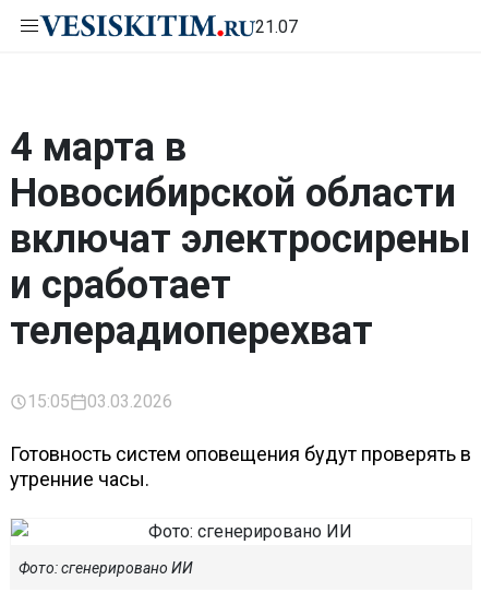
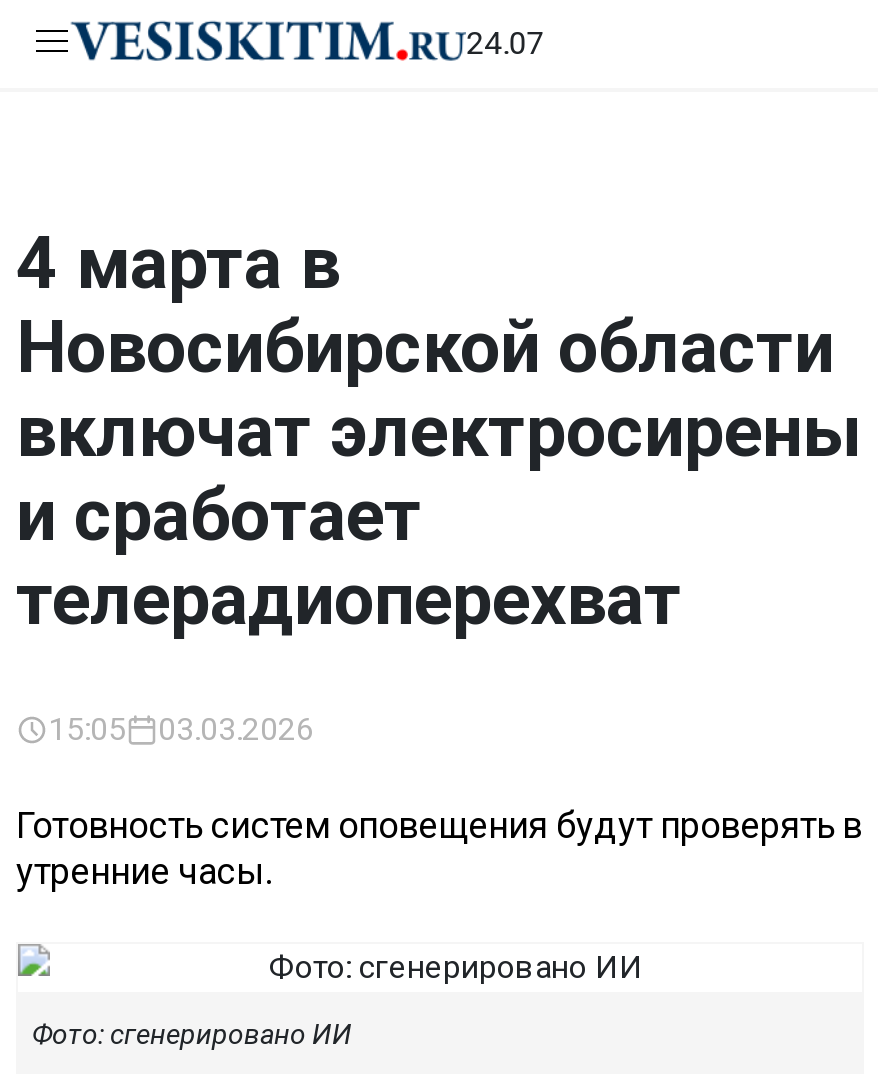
[256,16,298,37] 21.07 -> [467,23,545,61] 24.07

